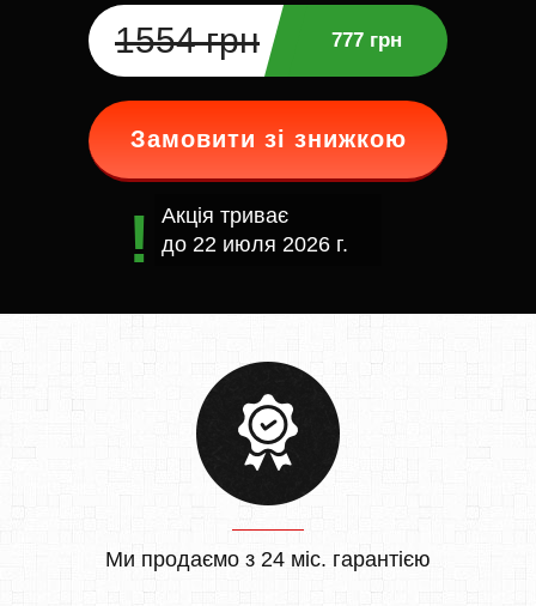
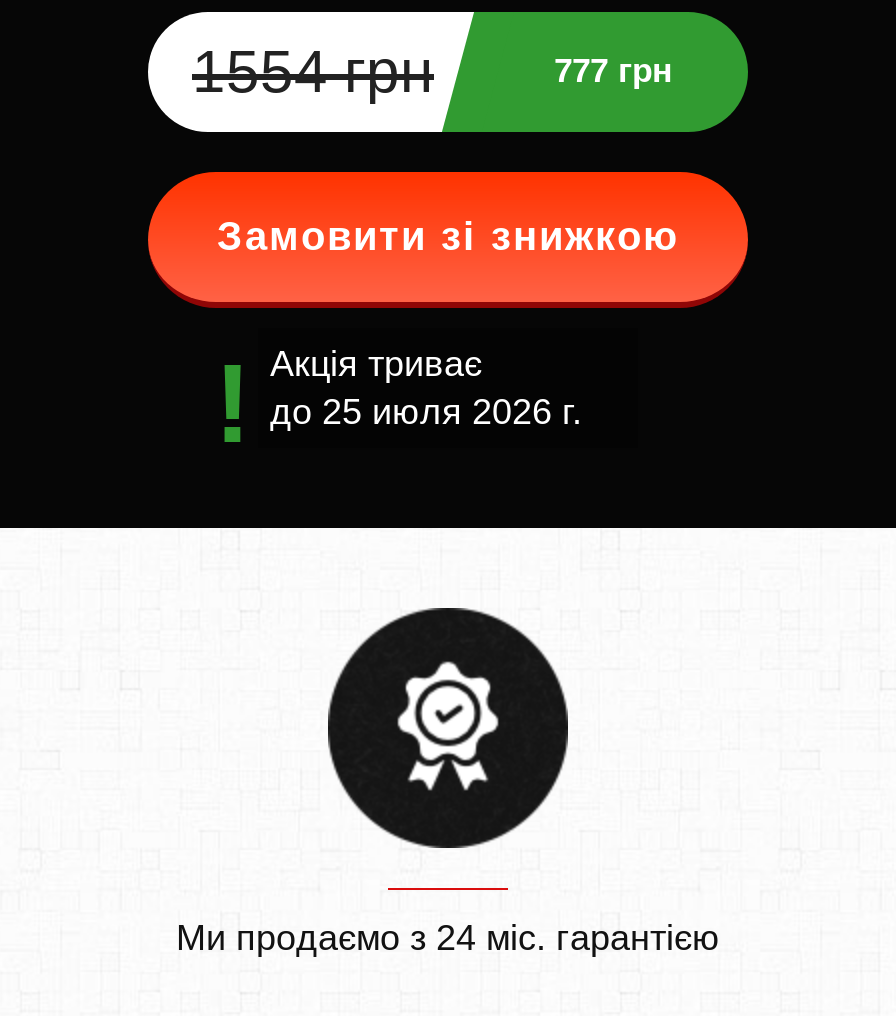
[162,232,348,256] до 22 июля 2026 г. -> [270,392,582,432] до 25 июля 2026 г.

